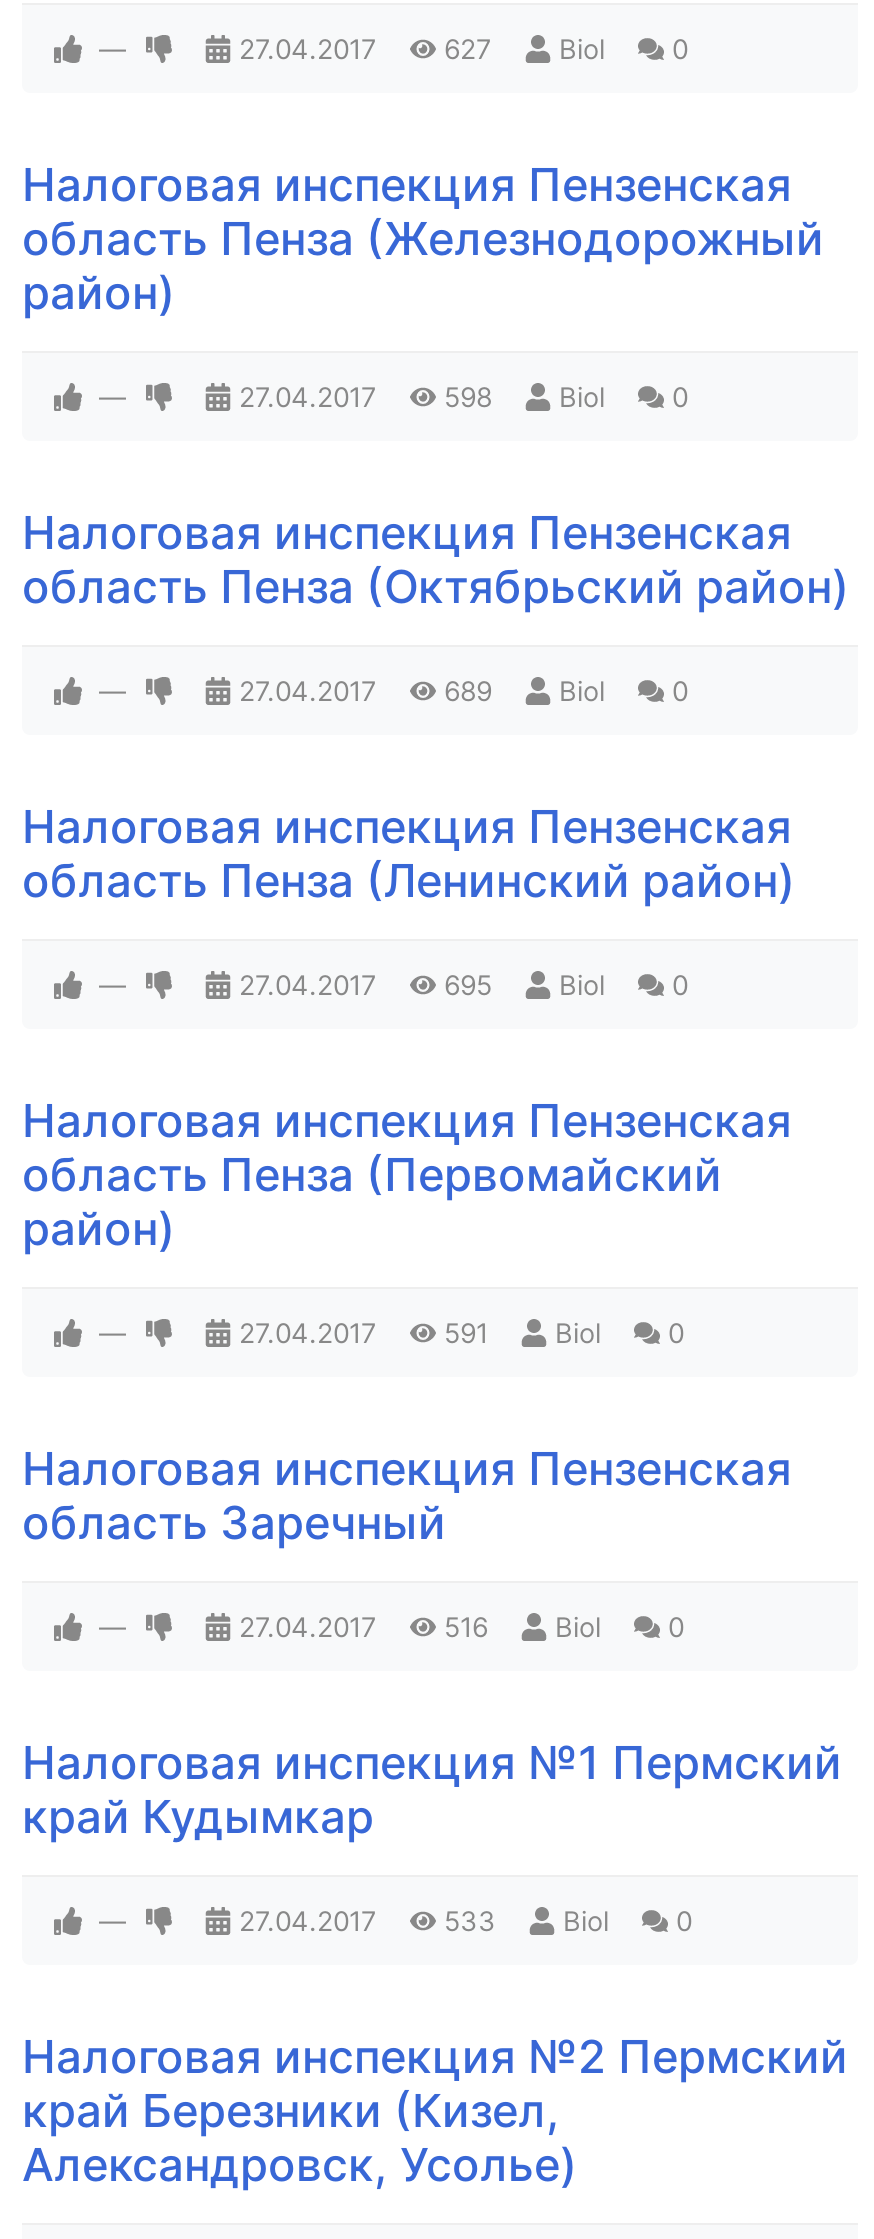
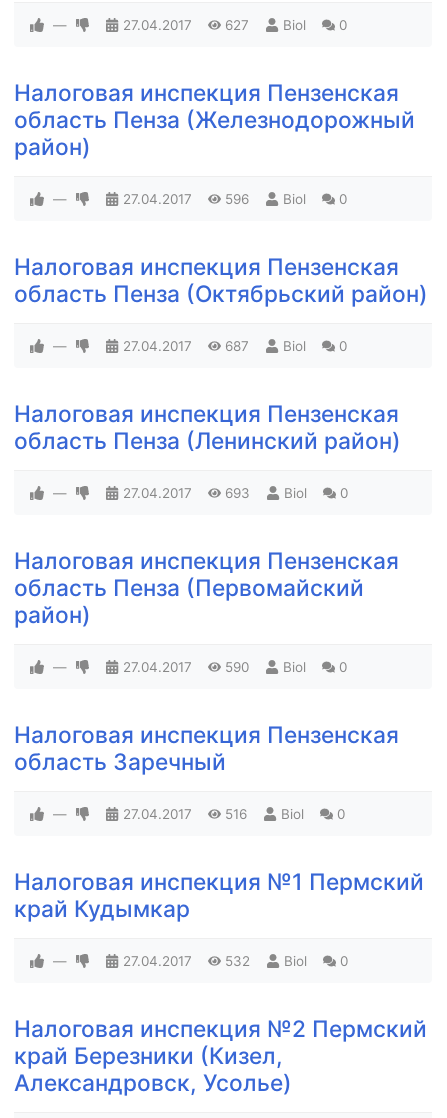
[239,381,492,413] 27.04.2017 598 -> [122,191,249,207] 27.04.2017 596
[239,675,492,707] 27.04.2017 689 -> [122,338,249,354] 27.04.2017 687
[239,969,492,1001] 27.04.2017 695 -> [122,485,250,501] 27.04.2017 693
[239,1317,488,1349] 27.04.2017 591 -> [122,659,249,675] 27.04.2017 590
[239,1905,496,1937] 27.04.2017 533 -> [122,953,250,969] 27.04.2017 532

